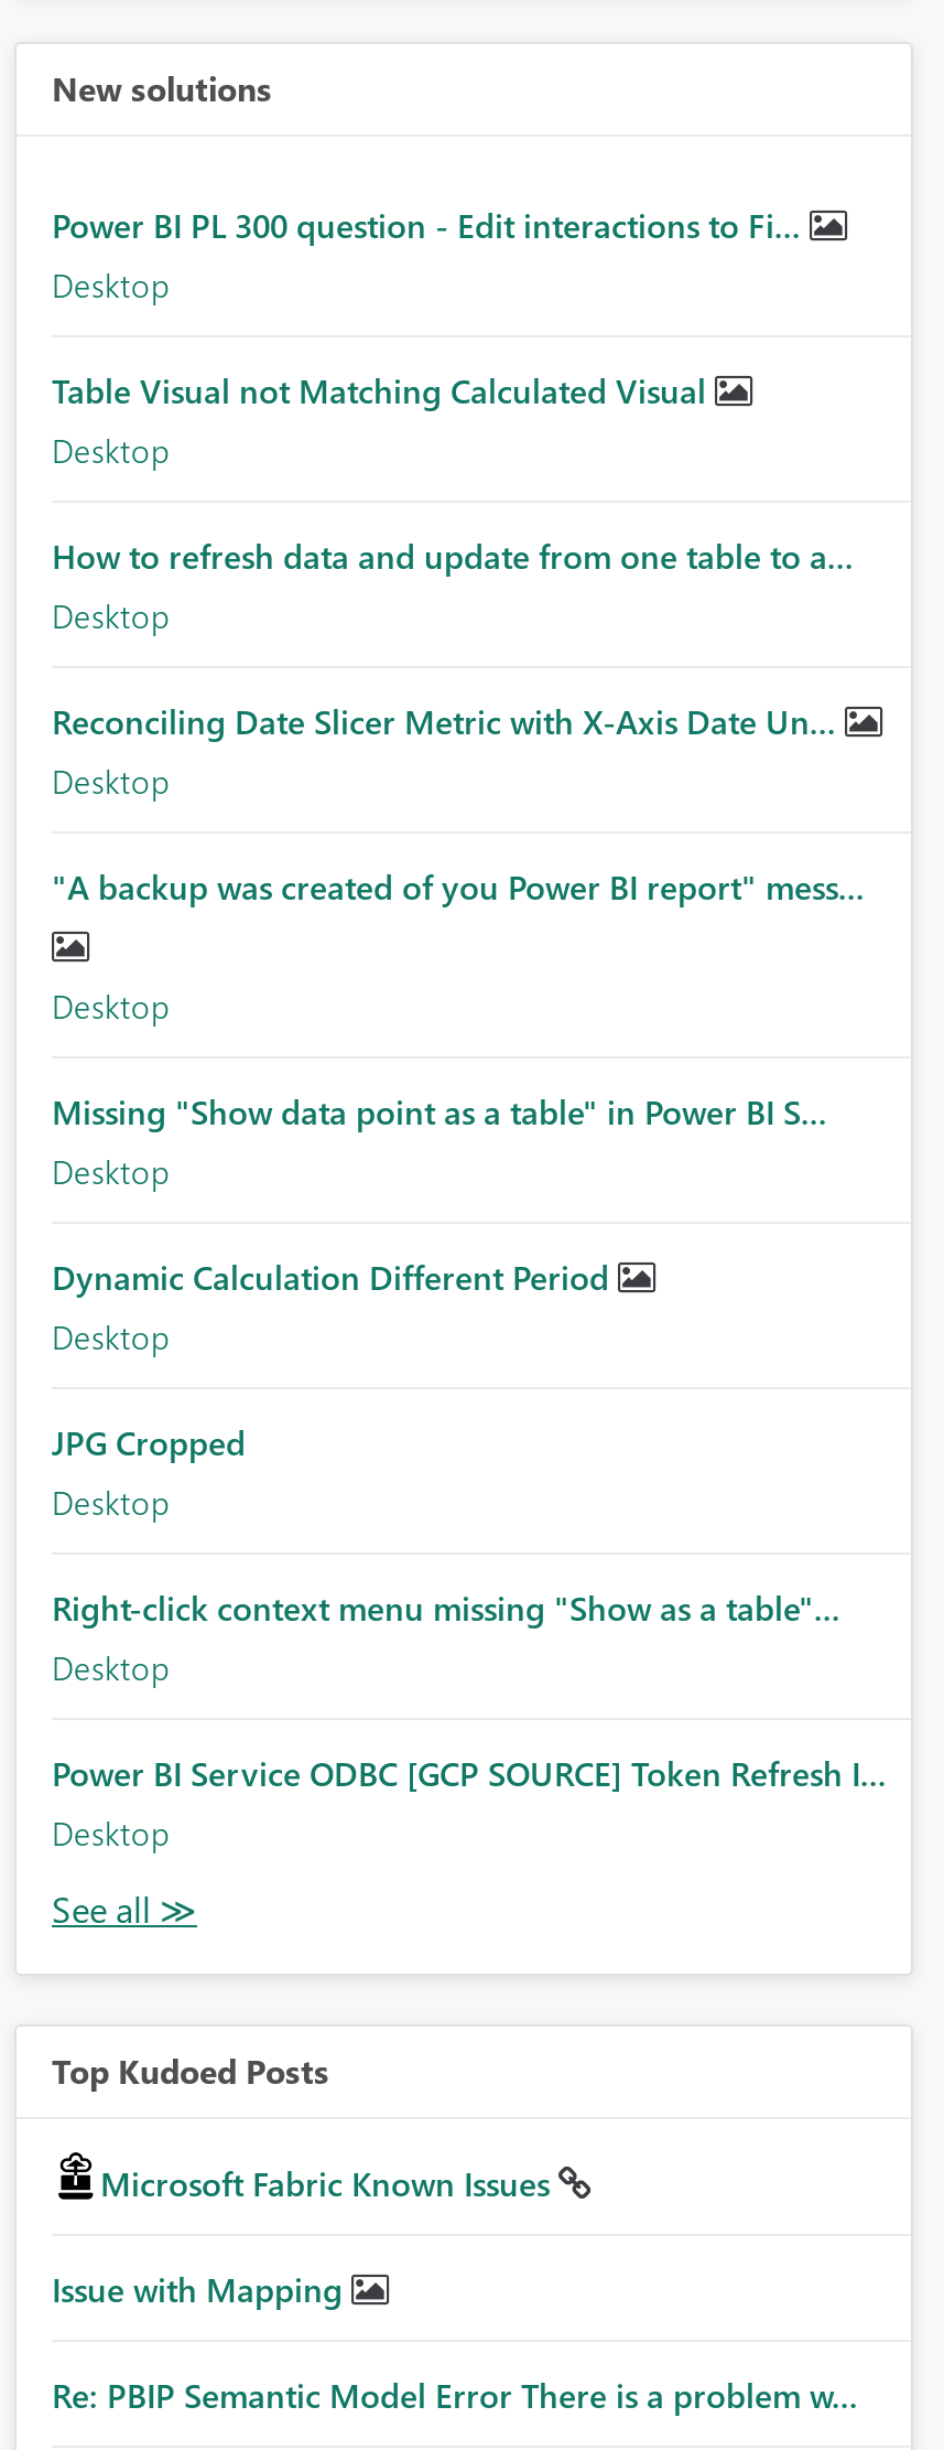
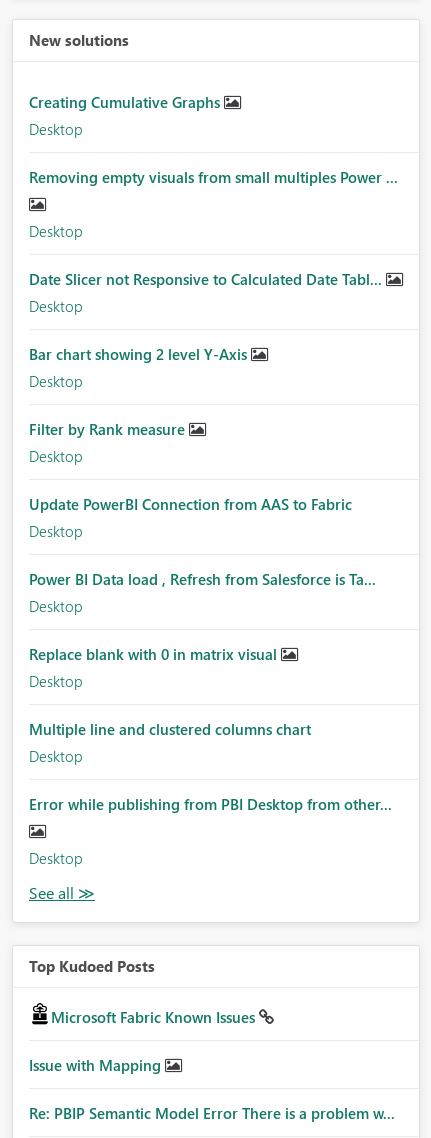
[52,204,810,248] Power BI PL 300 question - Edit interactions to Fi... -> [29,92,224,112] Creating Cumulative Graphs
[52,369,715,413] Table Visual not Matching Calculated Visual -> [29,167,398,187] Removing empty visuals from small multiples Power ...
[52,535,854,579] How to refresh data and update from one table to a... -> [29,269,386,289] Date Slicer not Responsive to Calculated Date Tabl...
[52,700,845,744] Reconciling Date Slicer Metric with X-Axis Date Un... -> [29,344,251,364] Bar chart showing 2 level Y-Axis
[52,865,865,909] "A backup was created of you Power BI report" mess... -> [29,419,189,439] Filter by Rank measure
[52,1090,827,1134] Missing "Show data point as a table" in Power BI S... -> [29,494,352,514] Update PowerBI Connection from AAS to Fabric
[52,1256,618,1300] Dynamic Calculation Different Period -> [29,569,376,589] Power BI Data load , Refresh from Salesforce is Ta...
[52,1421,246,1465] JPG Cropped -> [29,644,281,664] Replace blank with 0 in matrix visual
[52,1586,840,1631] Right-click context menu missing "Show as a table"... -> [29,719,311,739] Multiple line and clustered columns chart
[52,1752,887,1796] Power BI Service ODBC [GCP SOURCE] Token Refresh I... -> [29,794,392,814] Error while publishing from PBI Desktop from other...

